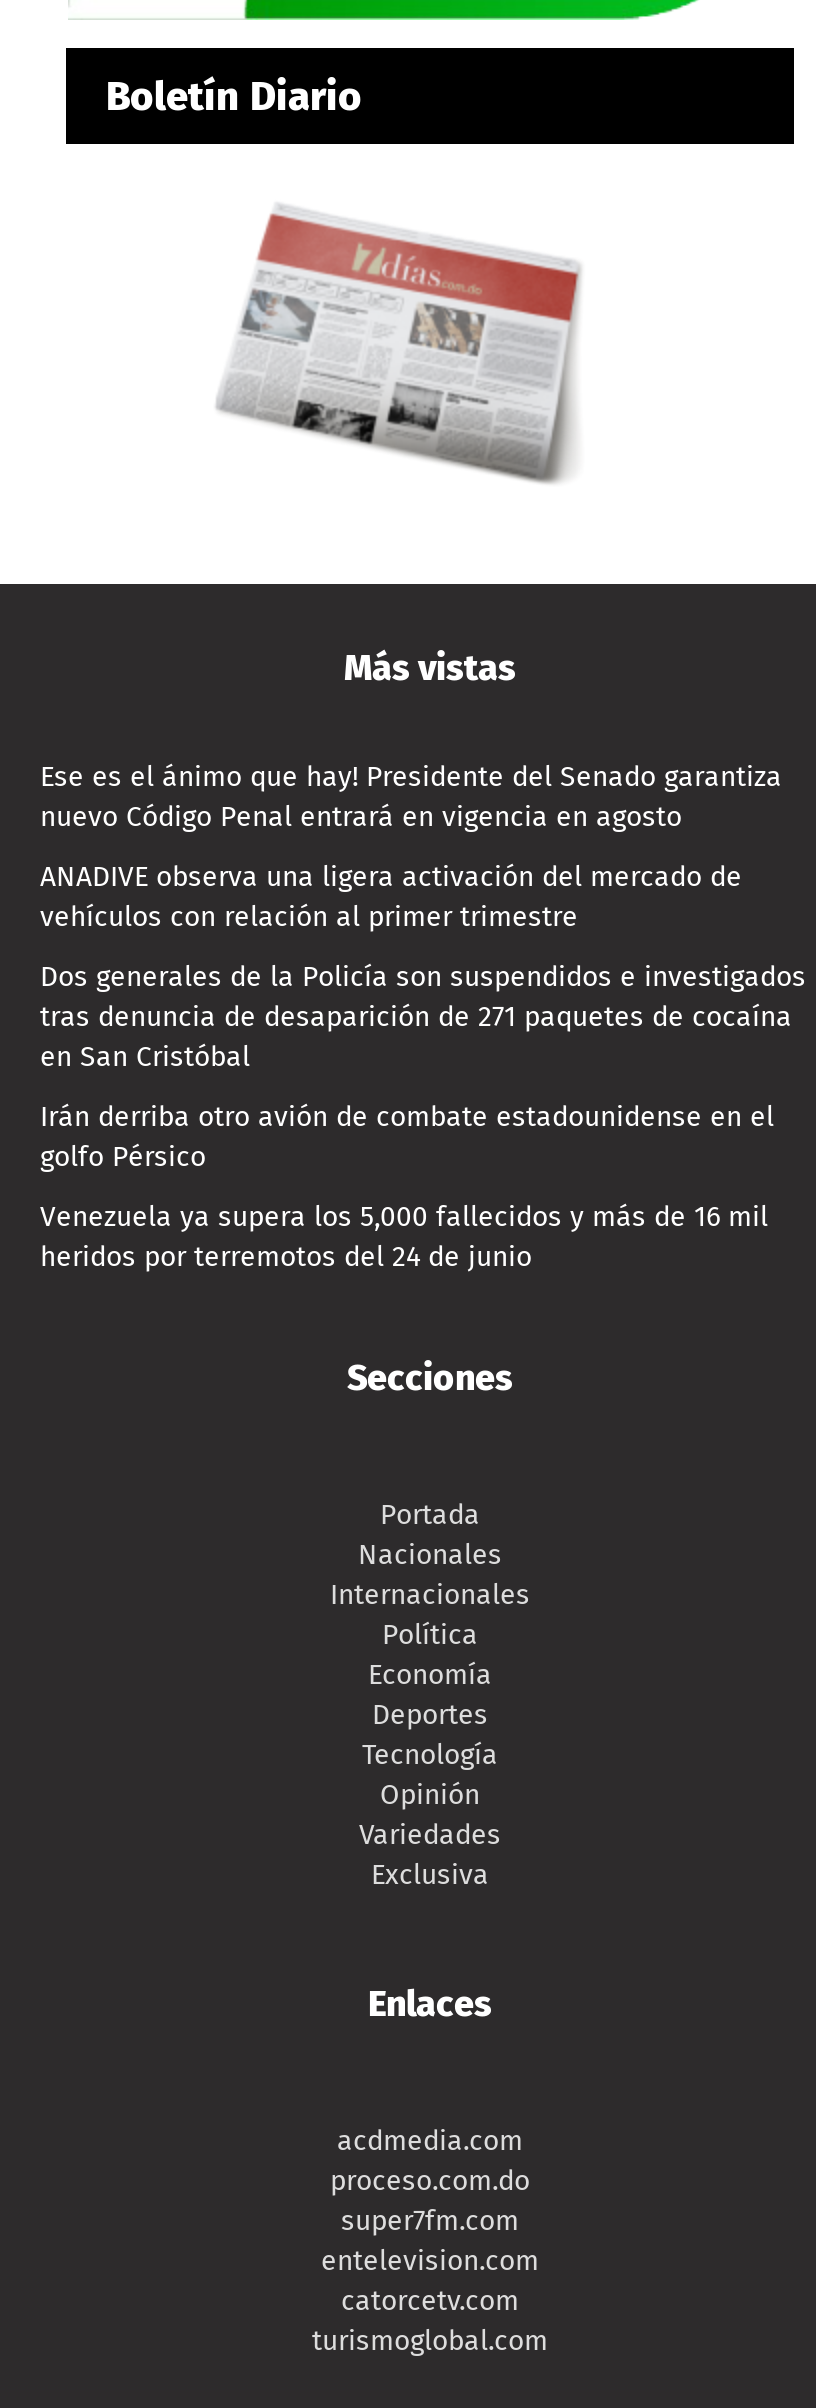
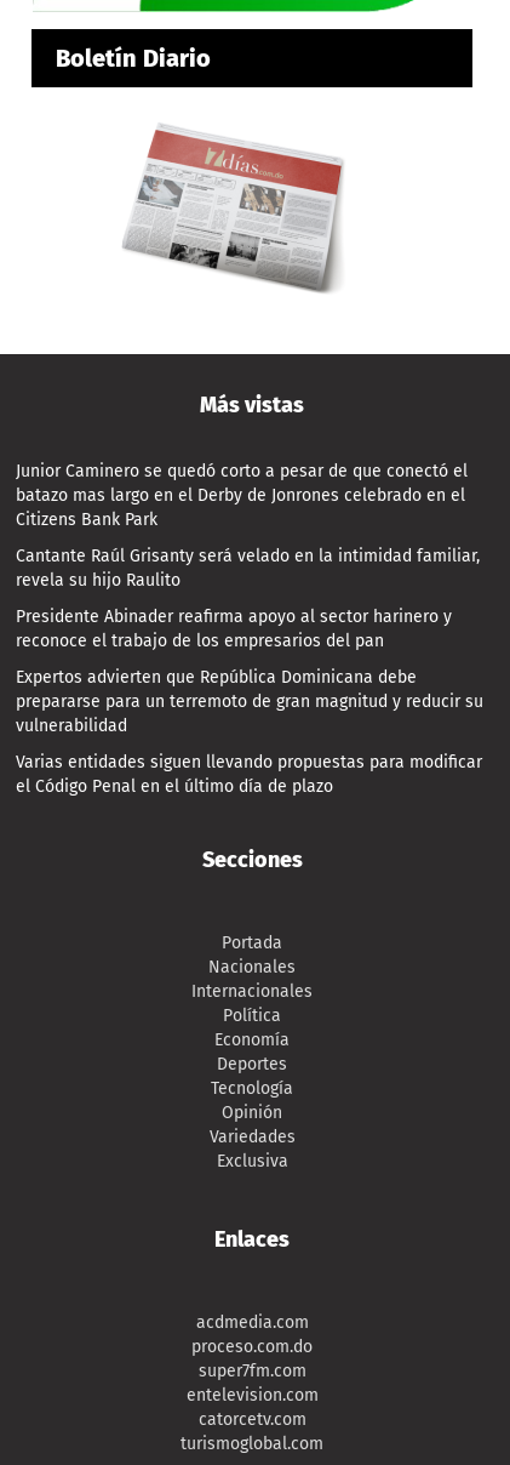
[40,760,782,834] Ese es el ánimo que hay! Presidente del Senado garantiza | nuevo Código Penal entrará en vigencia en agosto -> [16,461,468,530] Junior Caminero se quedó corto a pesar de que conectó el | batazo mas largo en el Derby de Jonrones celebrado en el | Citizens Bank Park
[40,860,742,934] ANADIVE observa una ligera activación del mercado de | vehículos con relación al primer trimestre -> [16,545,480,590] Cantante Raúl Grisanty será velado en la intimidad familiar, | revela su hijo Raulito
[40,960,806,1074] Dos generales de la Policía son suspendidos e investigados | tras denuncia de desaparición de 271 paquetes de cocaína | en San Cristóbal -> [16,606,452,651] Presidente Abinader reafirma apoyo al sector harinero y | reconoce el trabajo de los empresarios del pan
[40,1100,774,1174] Irán derriba otro avión de combate estadounidense en el | golfo Pérsico -> [16,667,483,736] Expertos advierten que República Dominicana debe | prepararse para un terremoto de gran magnitud y reducir su | vulnerabilidad
[40,1200,768,1274] Venezuela ya supera los 5,000 fallecidos y más de 16 mil | heridos por terremotos del 24 de junio -> [16,752,482,797] Varias entidades siguen llevando propuestas para modificar | el Código Penal en el último día de plazo

